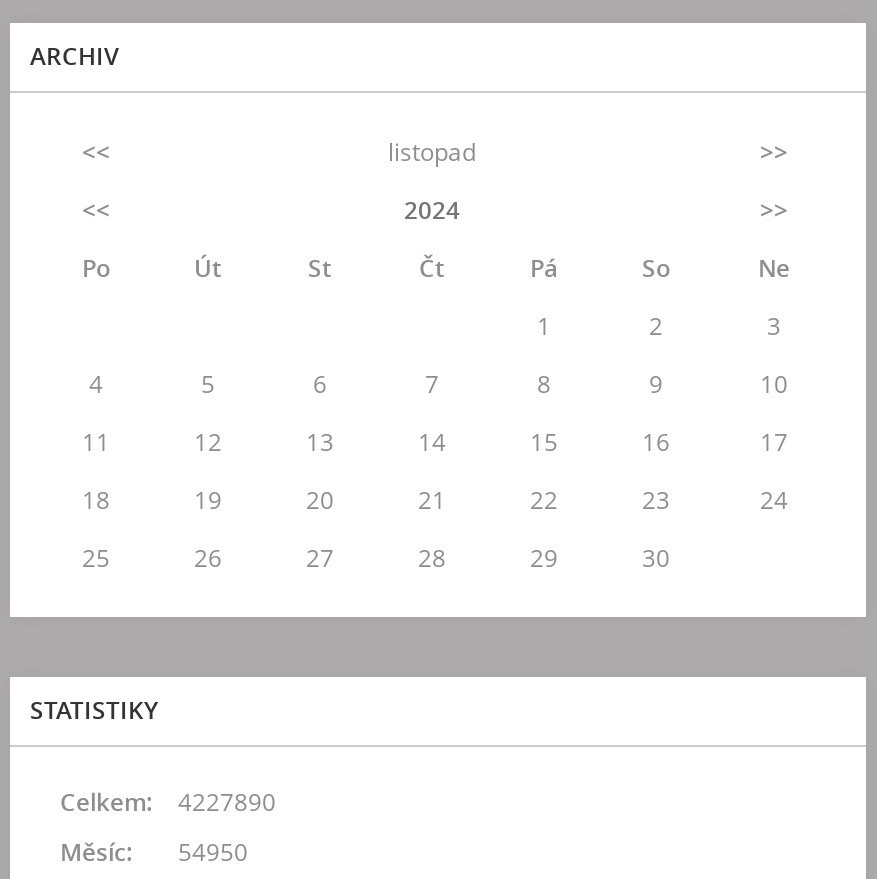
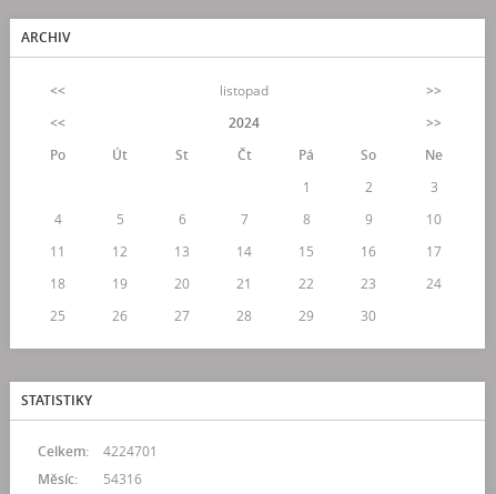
[60,784,276,818] Celkem: 4227890 -> [38,441,158,460] Celkem: 4224701
[60,834,248,868] Měsíc: 54950 -> [38,469,142,488] Měsíc: 54316

